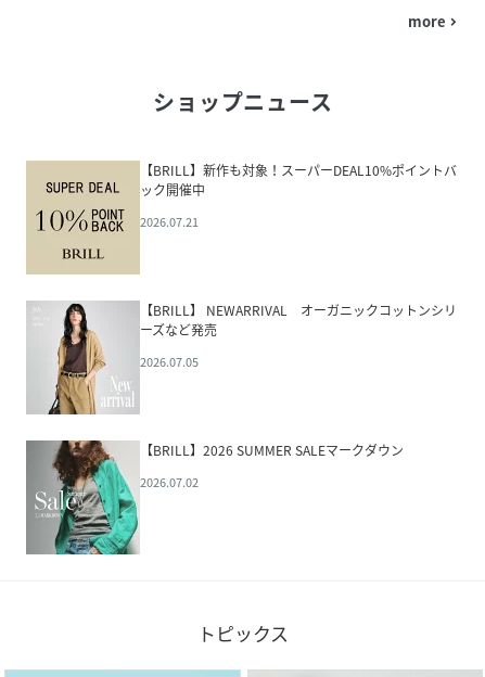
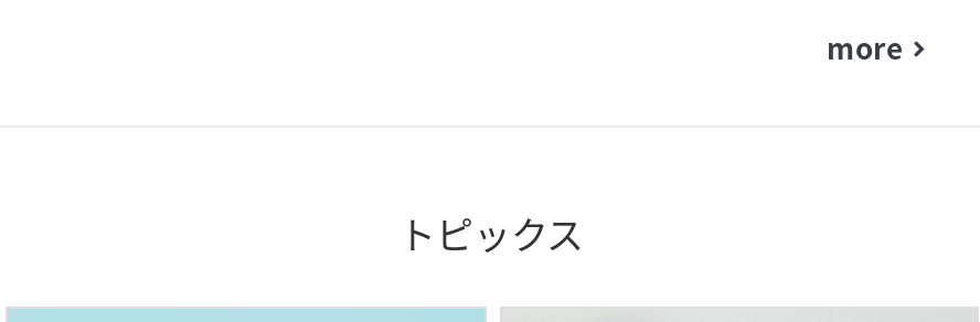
[26,86,457,274] [image] | ショップニュース | 【BRILL】新作も対象！スーパーDEAL10%ポイントバ | ック開催中 | 2026.07.21 -> none
[26,301,457,416] [image] | 【BRILL】 NEWARRIVAL オーガニックコットンシリ | ーズなど発売 | 2026.07.05 -> none
[25,439,404,555] [image] | 【BRILL】2026 SUMMER SALEマークダウン | 2026.07.02 -> none

